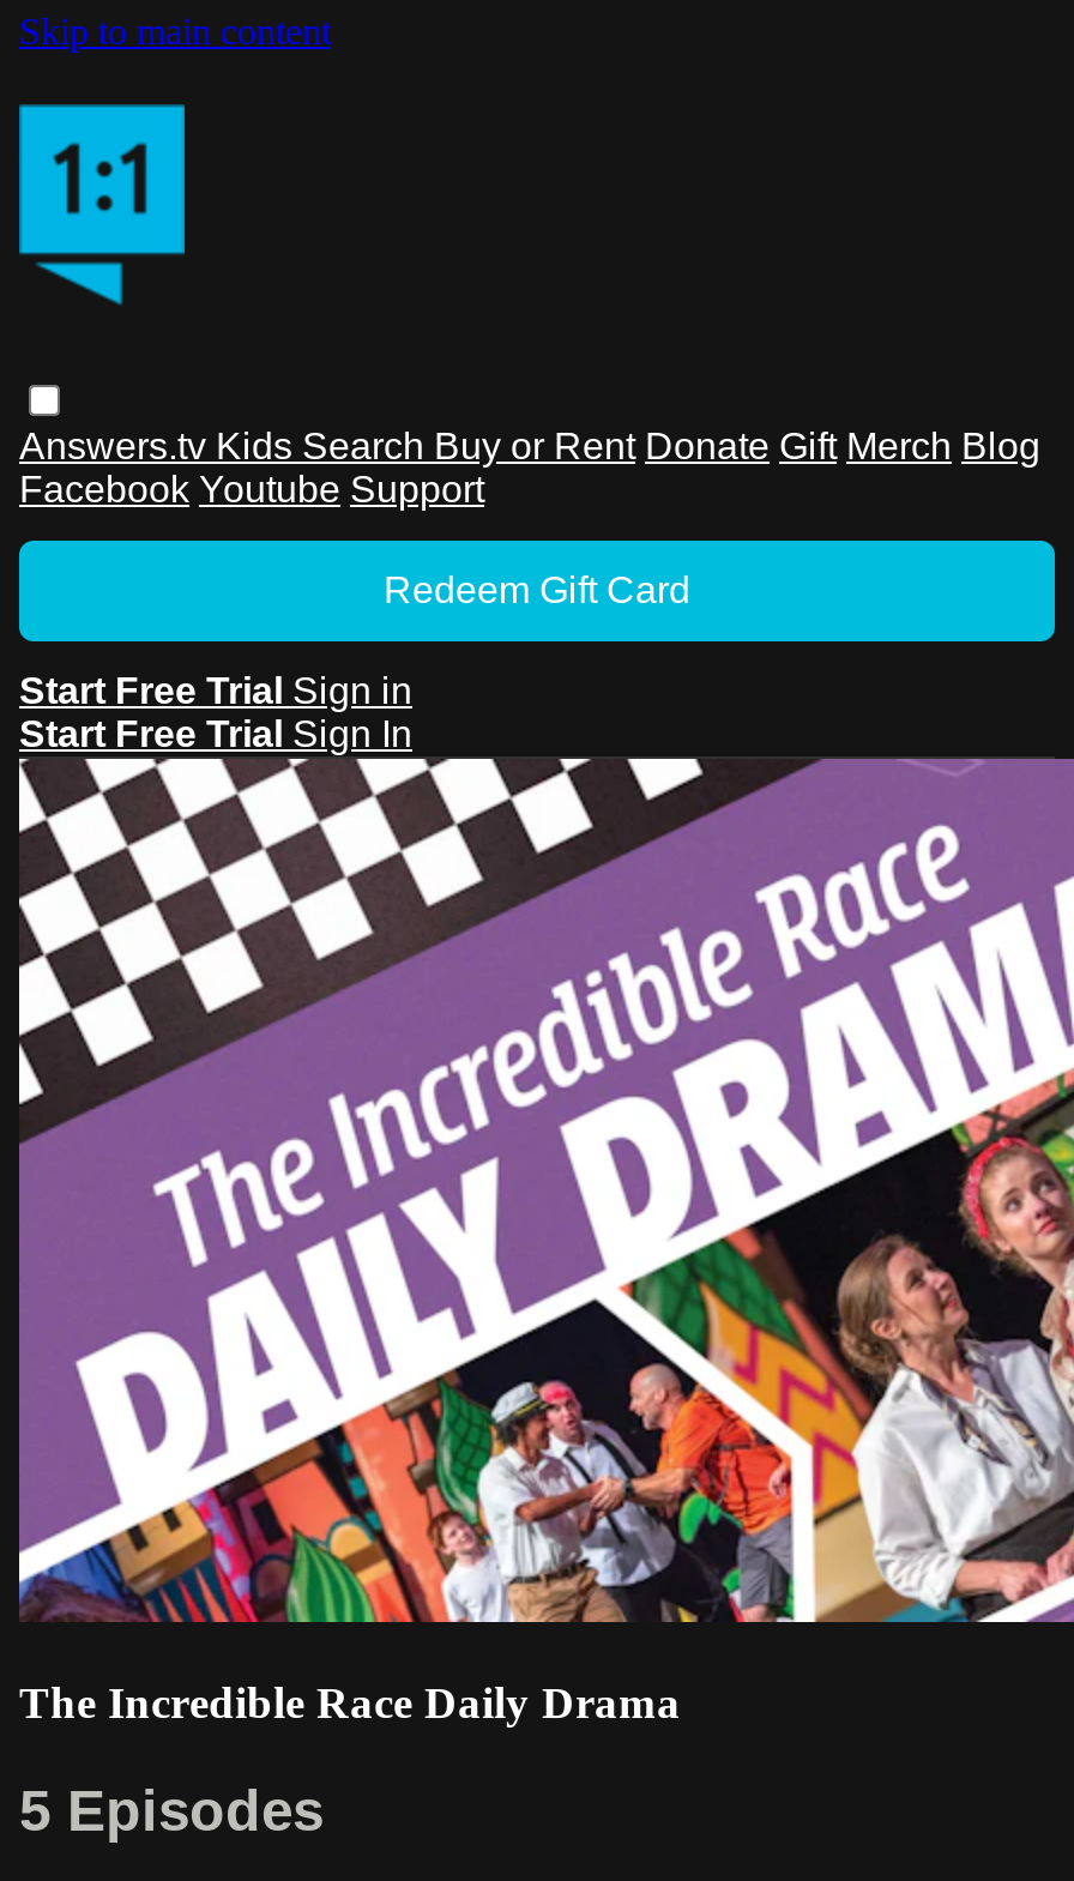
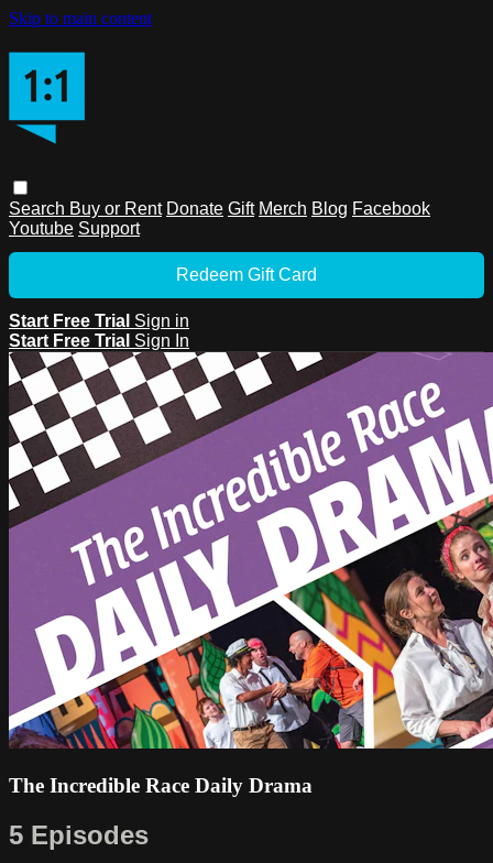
[19,425,1040,509] Answers.tv Kids Search Buy or Rent Donate Gift Merch Blog | Facebook Youtube Support -> [9,199,430,238] Search Buy or Rent Donate Gift Merch Blog Facebook | Youtube Support

